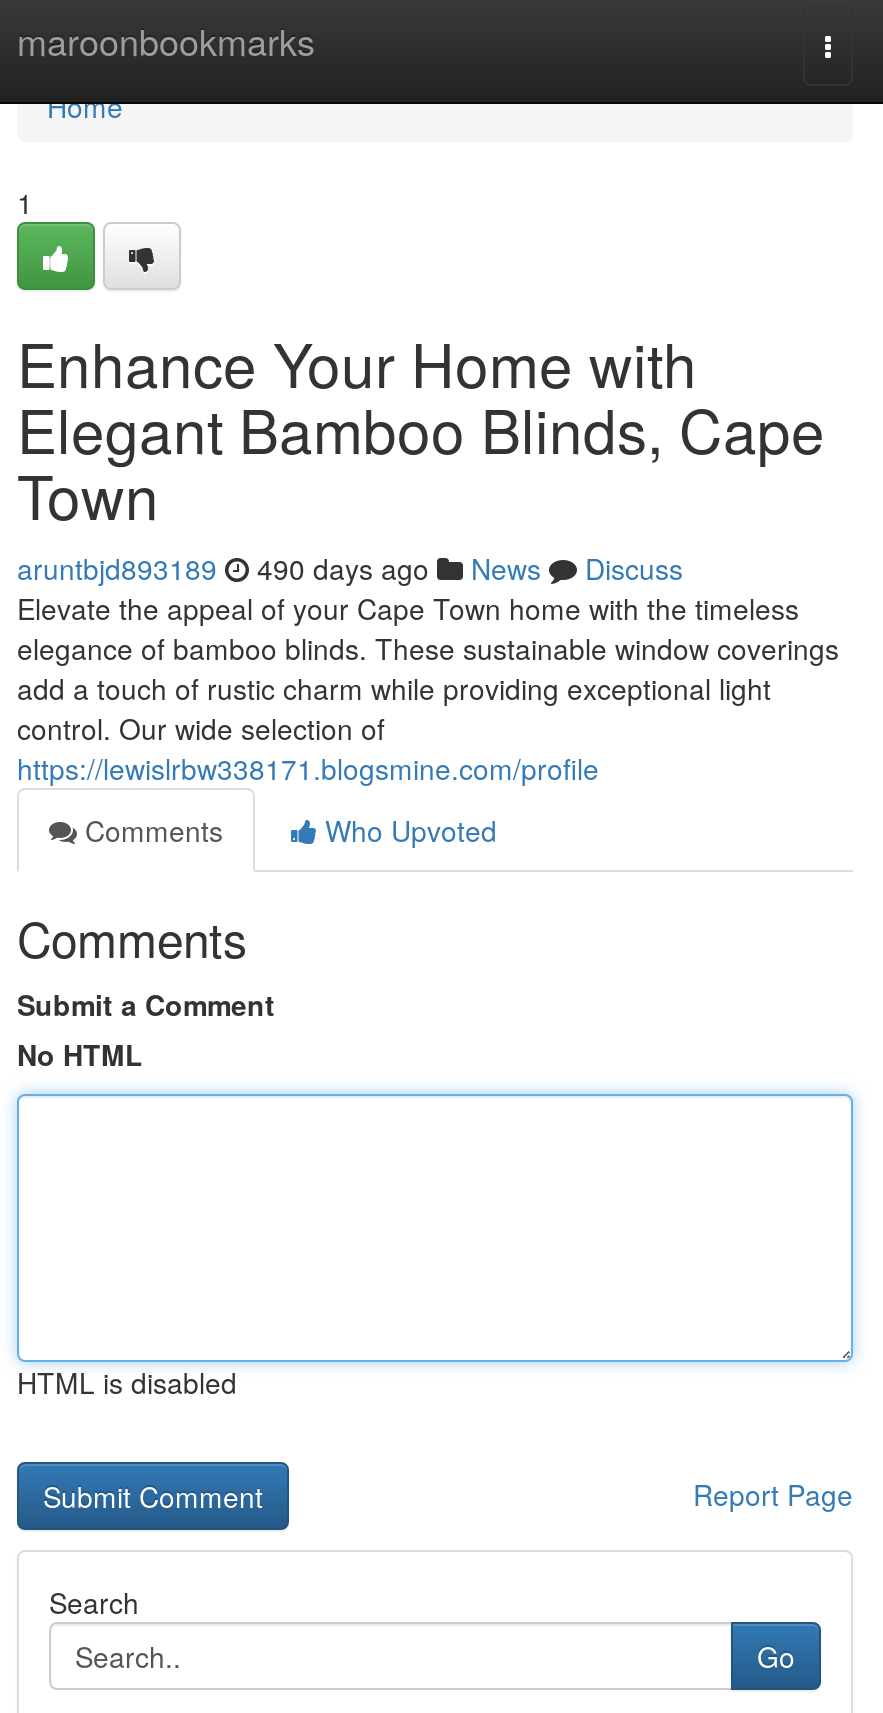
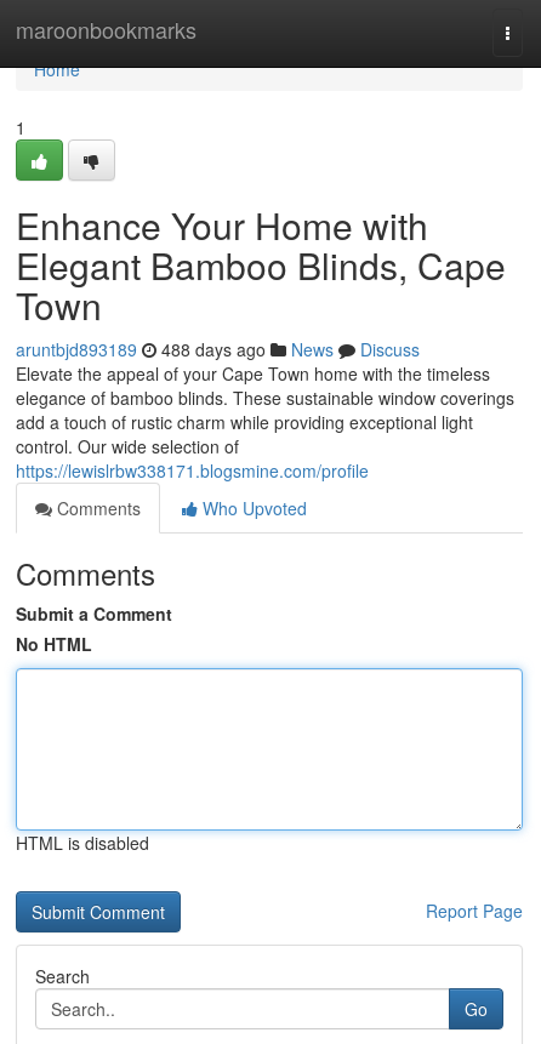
[17,548,683,588] aruntbjd893189 490 days ago News Discuss -> [16,337,420,361] aruntbjd893189 488 days ago News Discuss

